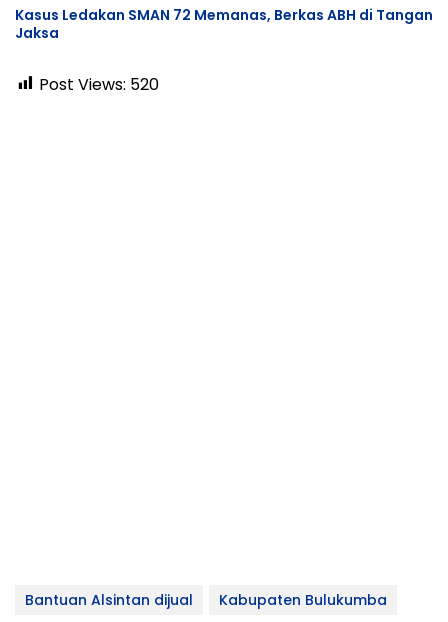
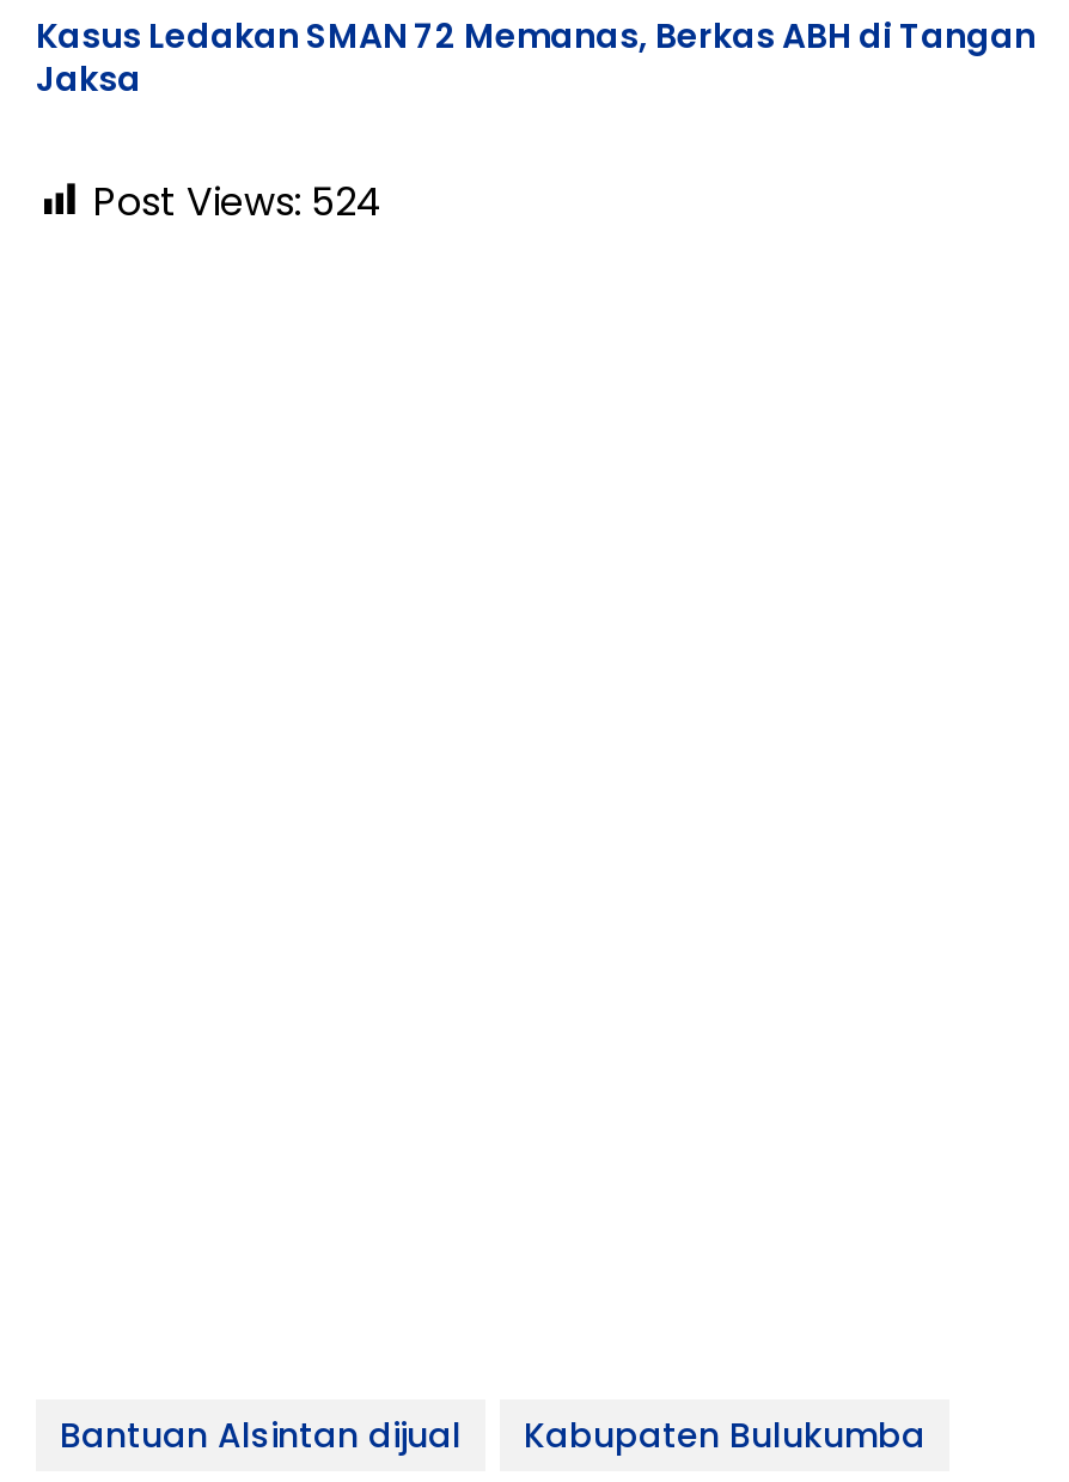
[39,73,159,96] Post Views: 520 -> [93,174,383,229] Post Views: 524

